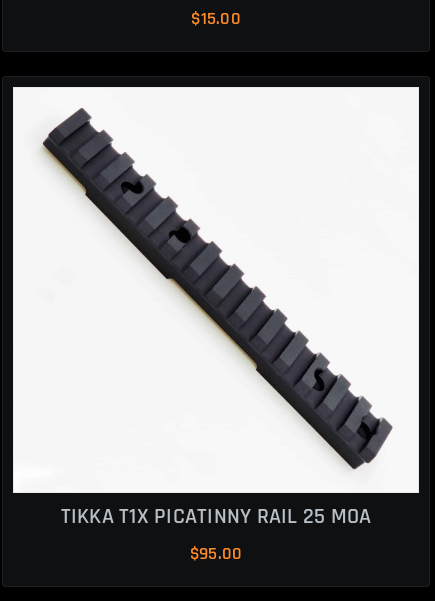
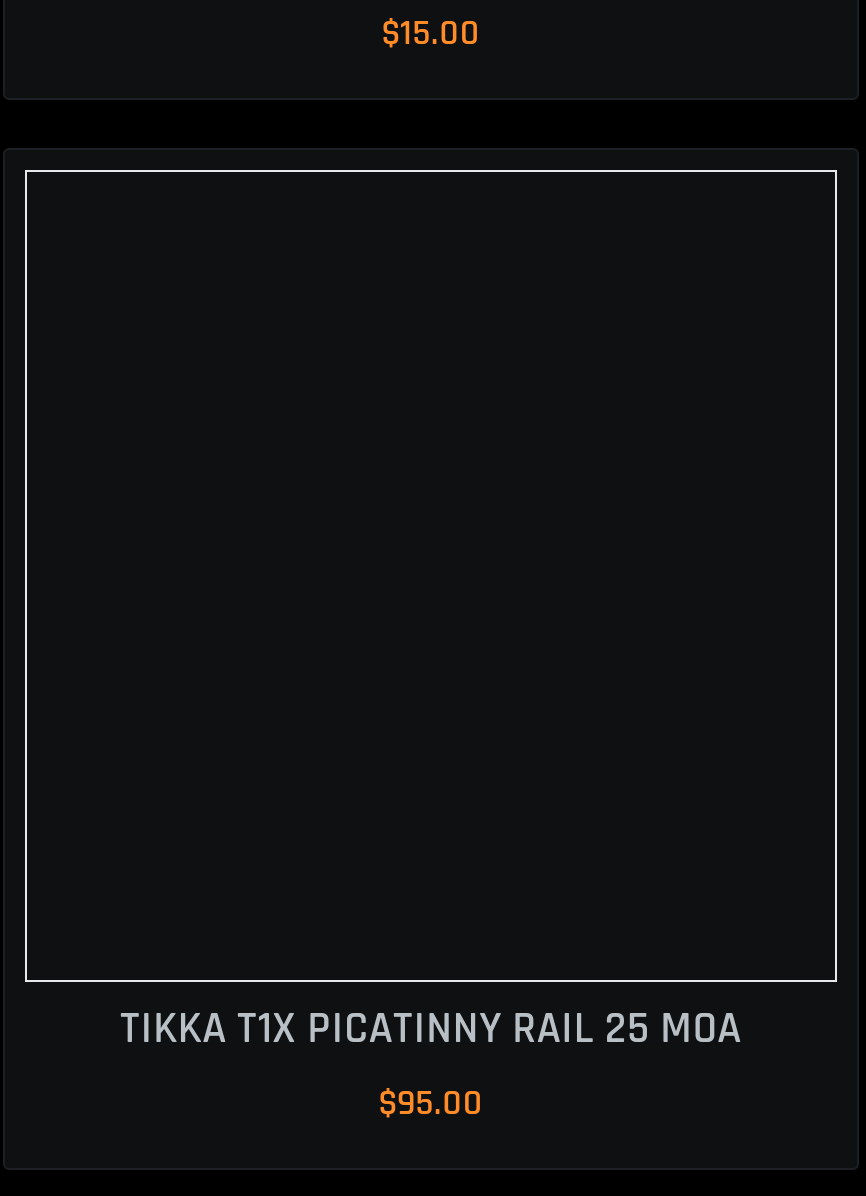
[13,87,419,493] [image] -> none

